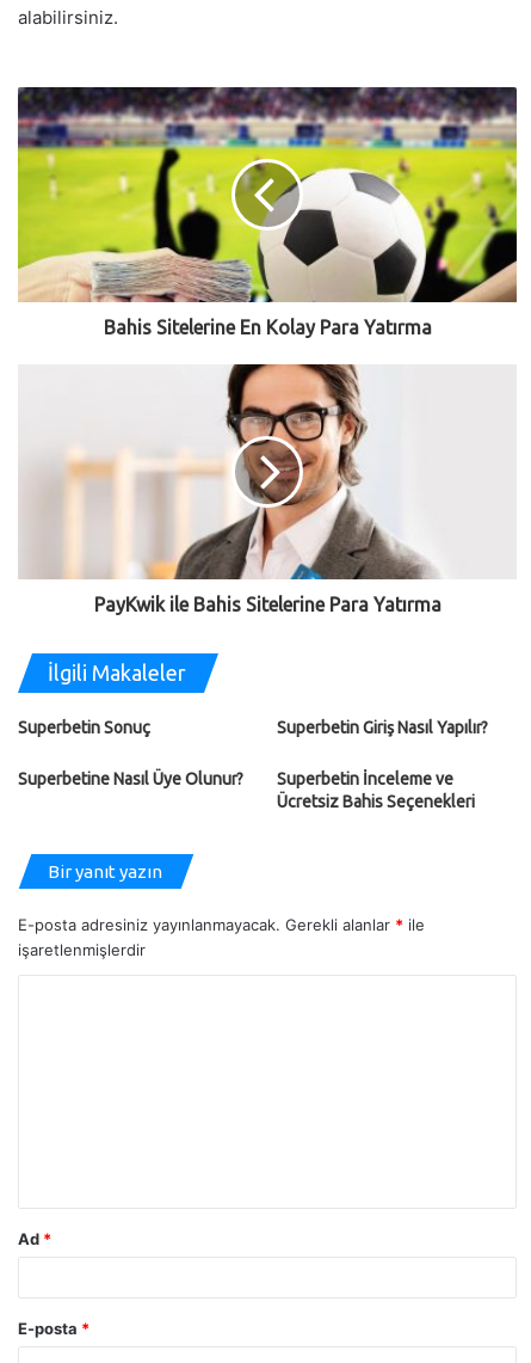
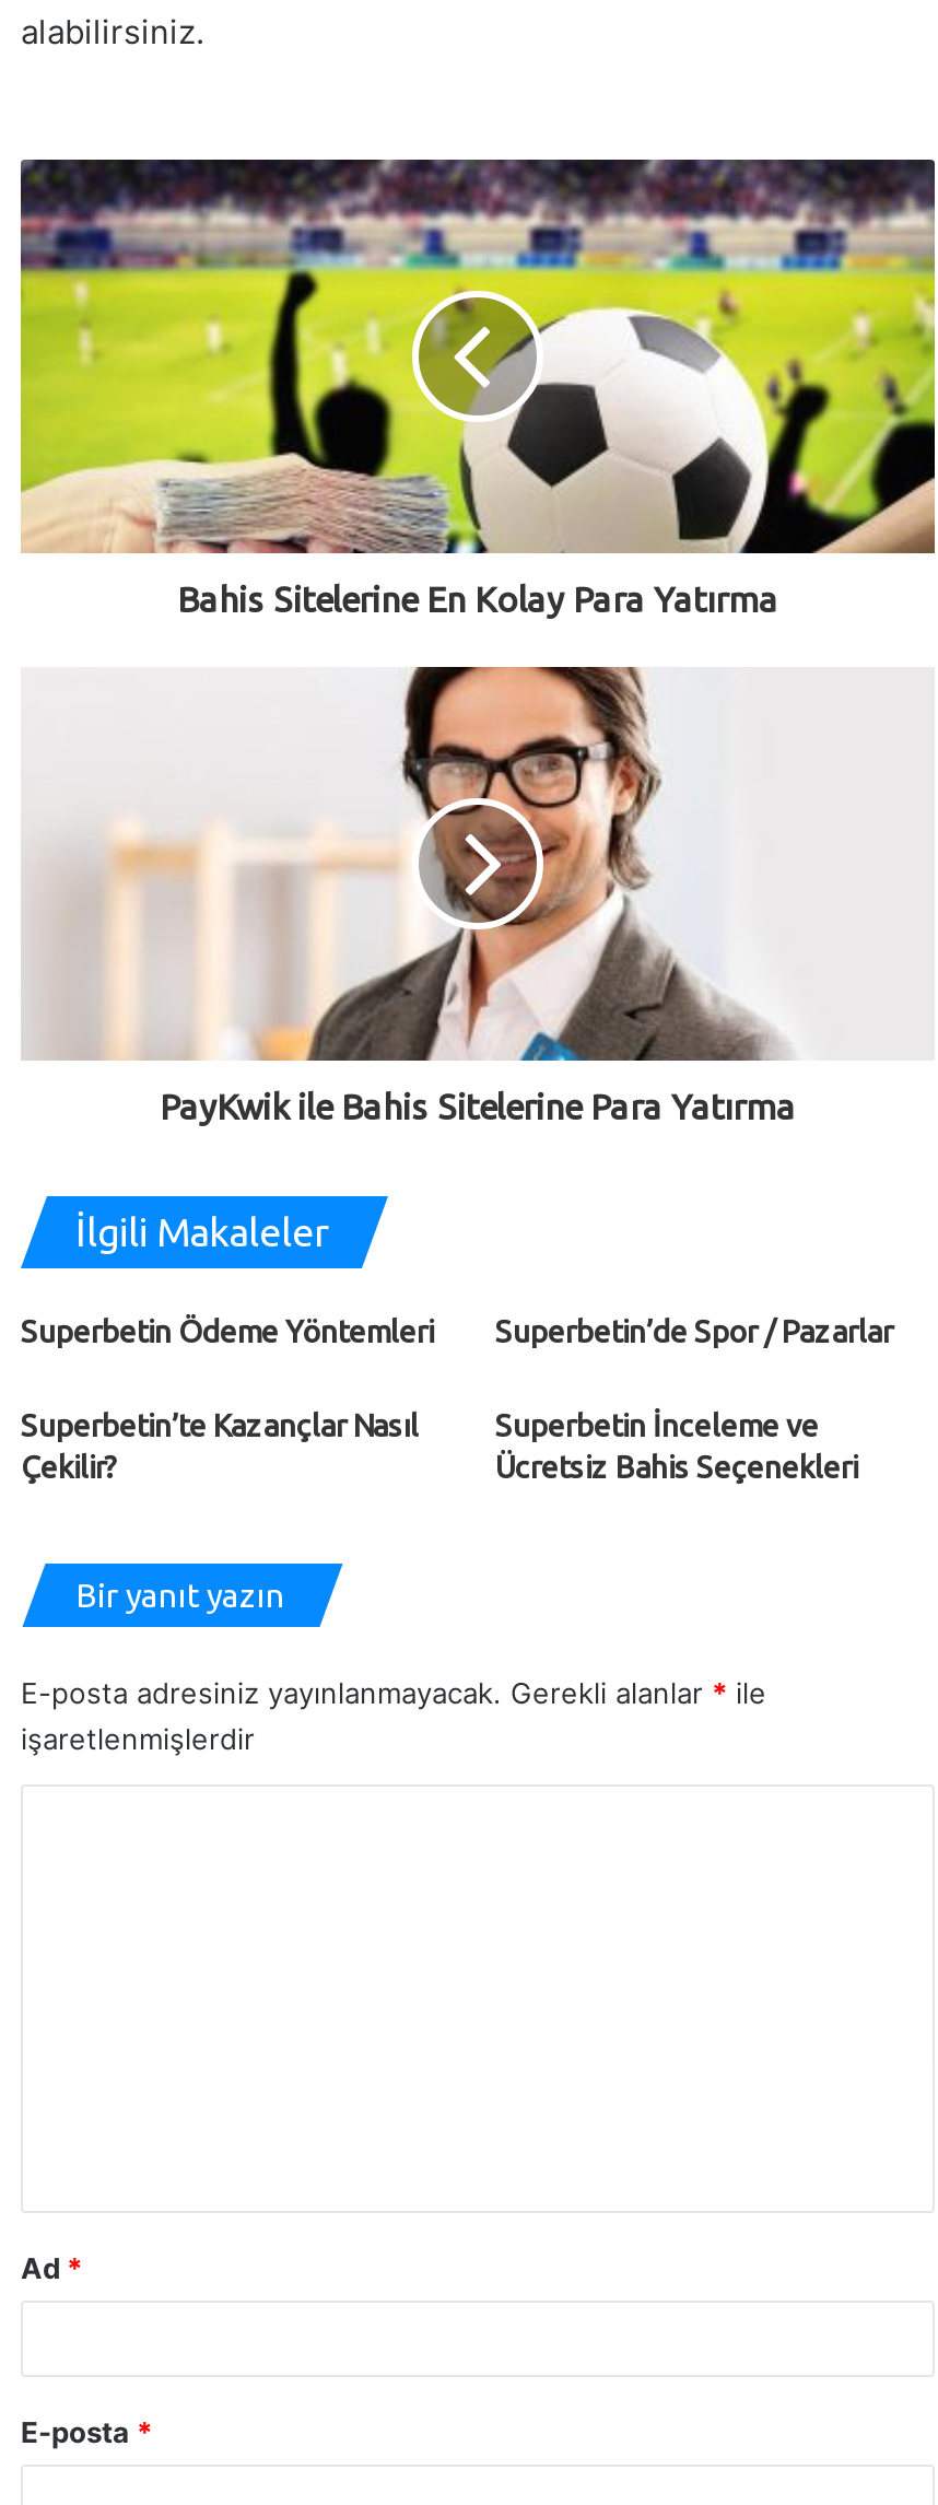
[18,718,488,737] Superbetin Sonuç | Superbetin Giriş Nasıl Yapılır? -> [21,1314,893,1349] Superbetin Ödeme Yöntemleri | Superbetin’de Spor / Pazarlar
[18,769,243,788] Superbetine Nasıl Üye Olunur? -> [21,1408,419,1485] Superbetin’te Kazançlar Nasıl | Çekilir?

